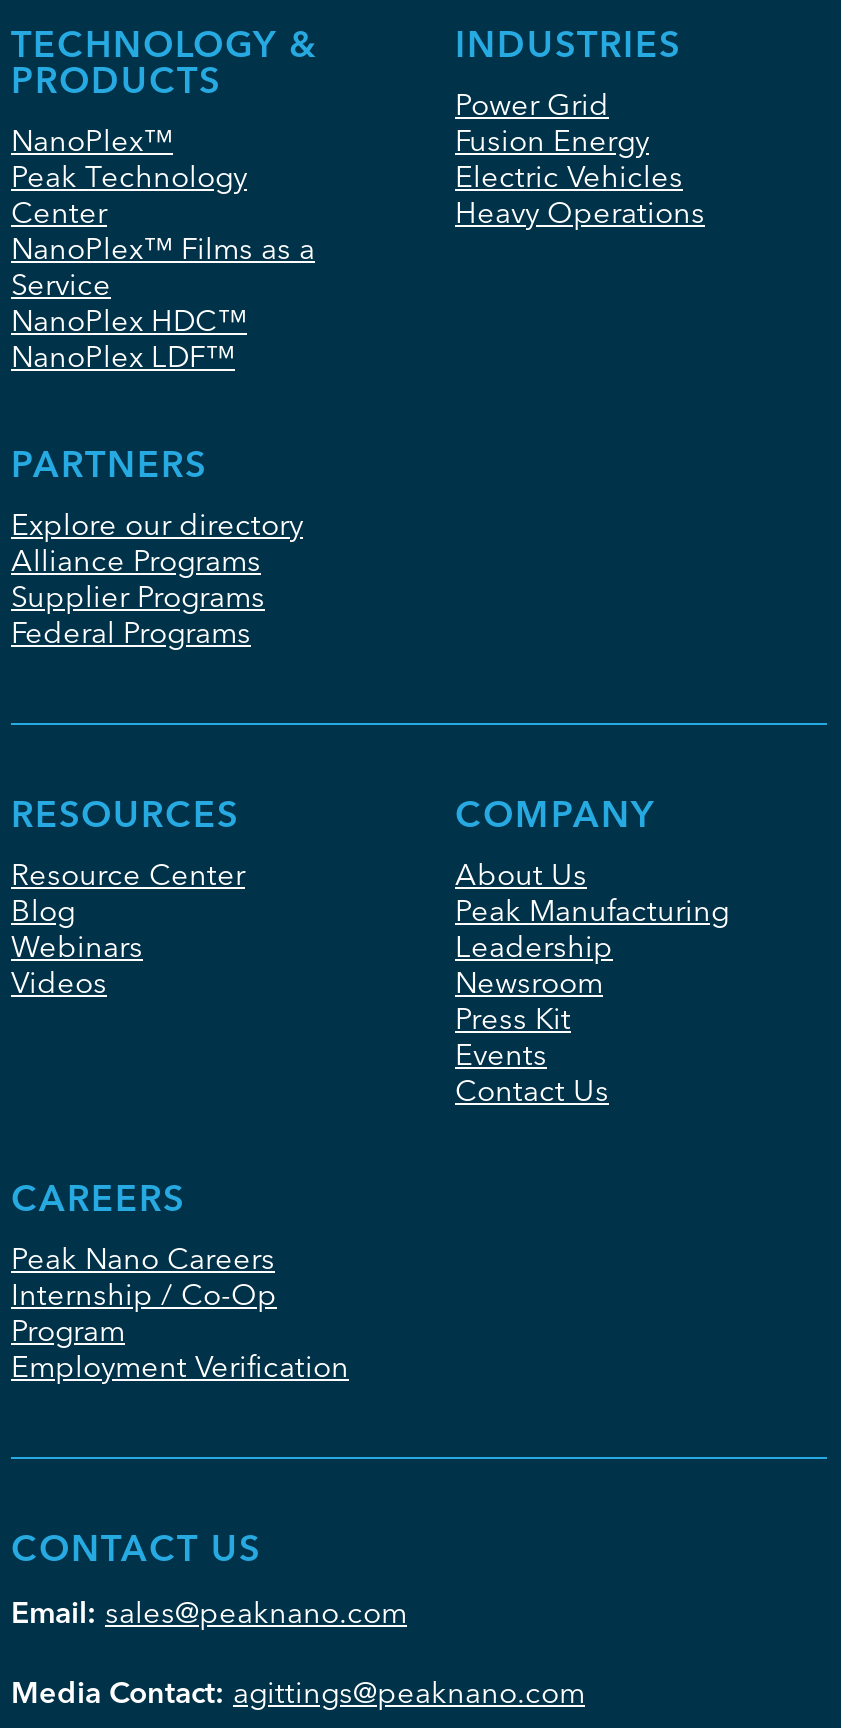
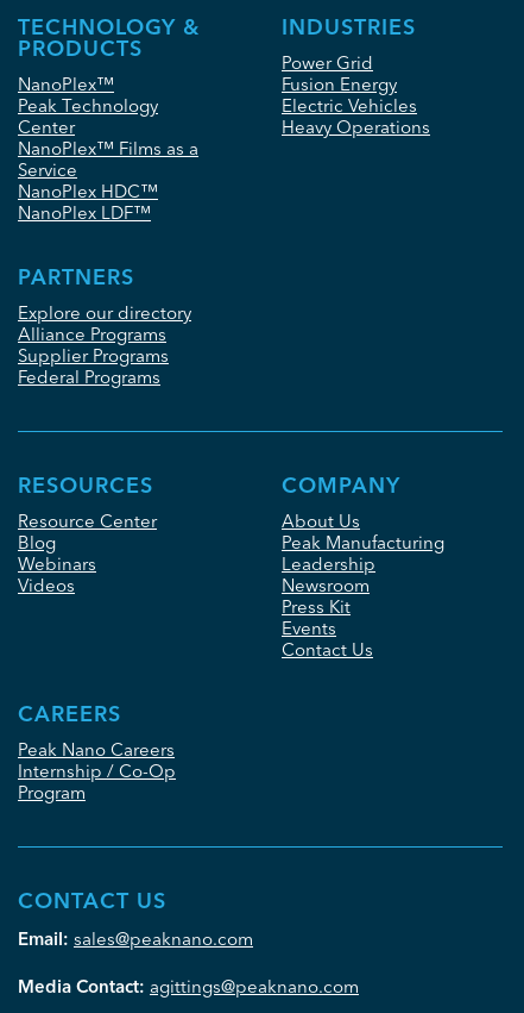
[11,1346,349,1384] Employment Verification -> none

